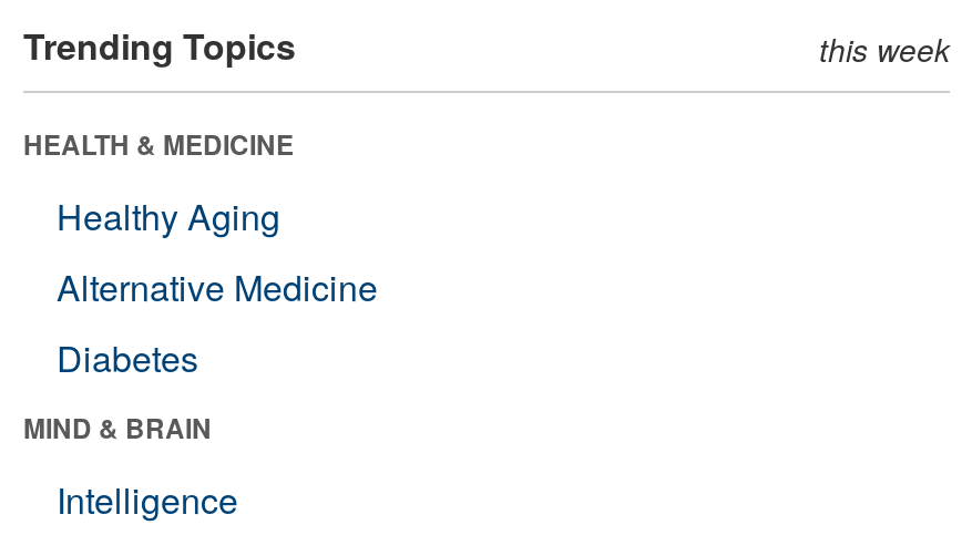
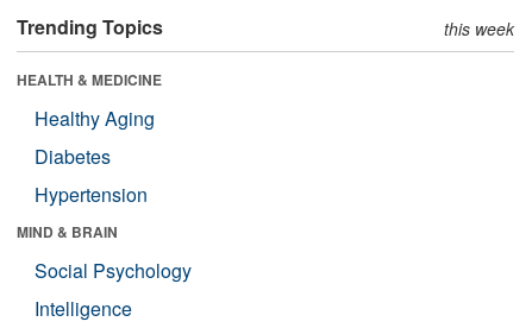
[57,261,378,312] Alternative Medicine -> none
moved [57,332,198,383] -> [35,142,111,170]: Diabetes
none -> [35,180,148,208] Hypertension
none -> [35,256,192,284] Social Psychology

